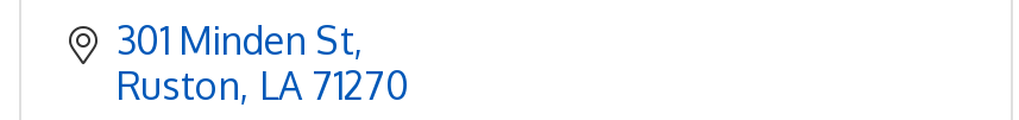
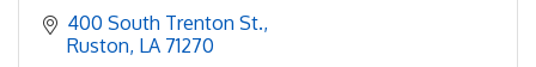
[117,17,354,64] 301 Minden St -> [67,11,263,35] 400 South Trenton St.

